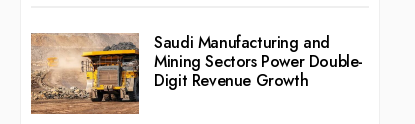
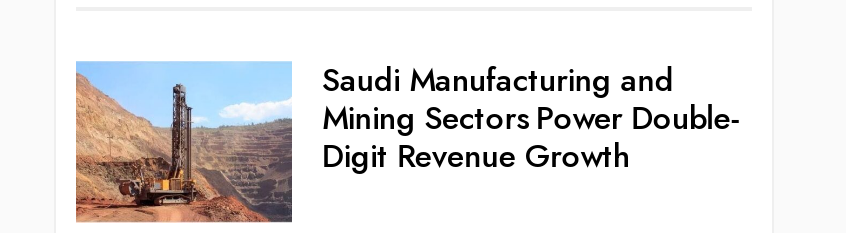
[30,32,140,115] [image] -> [74,60,294,224] [image]

